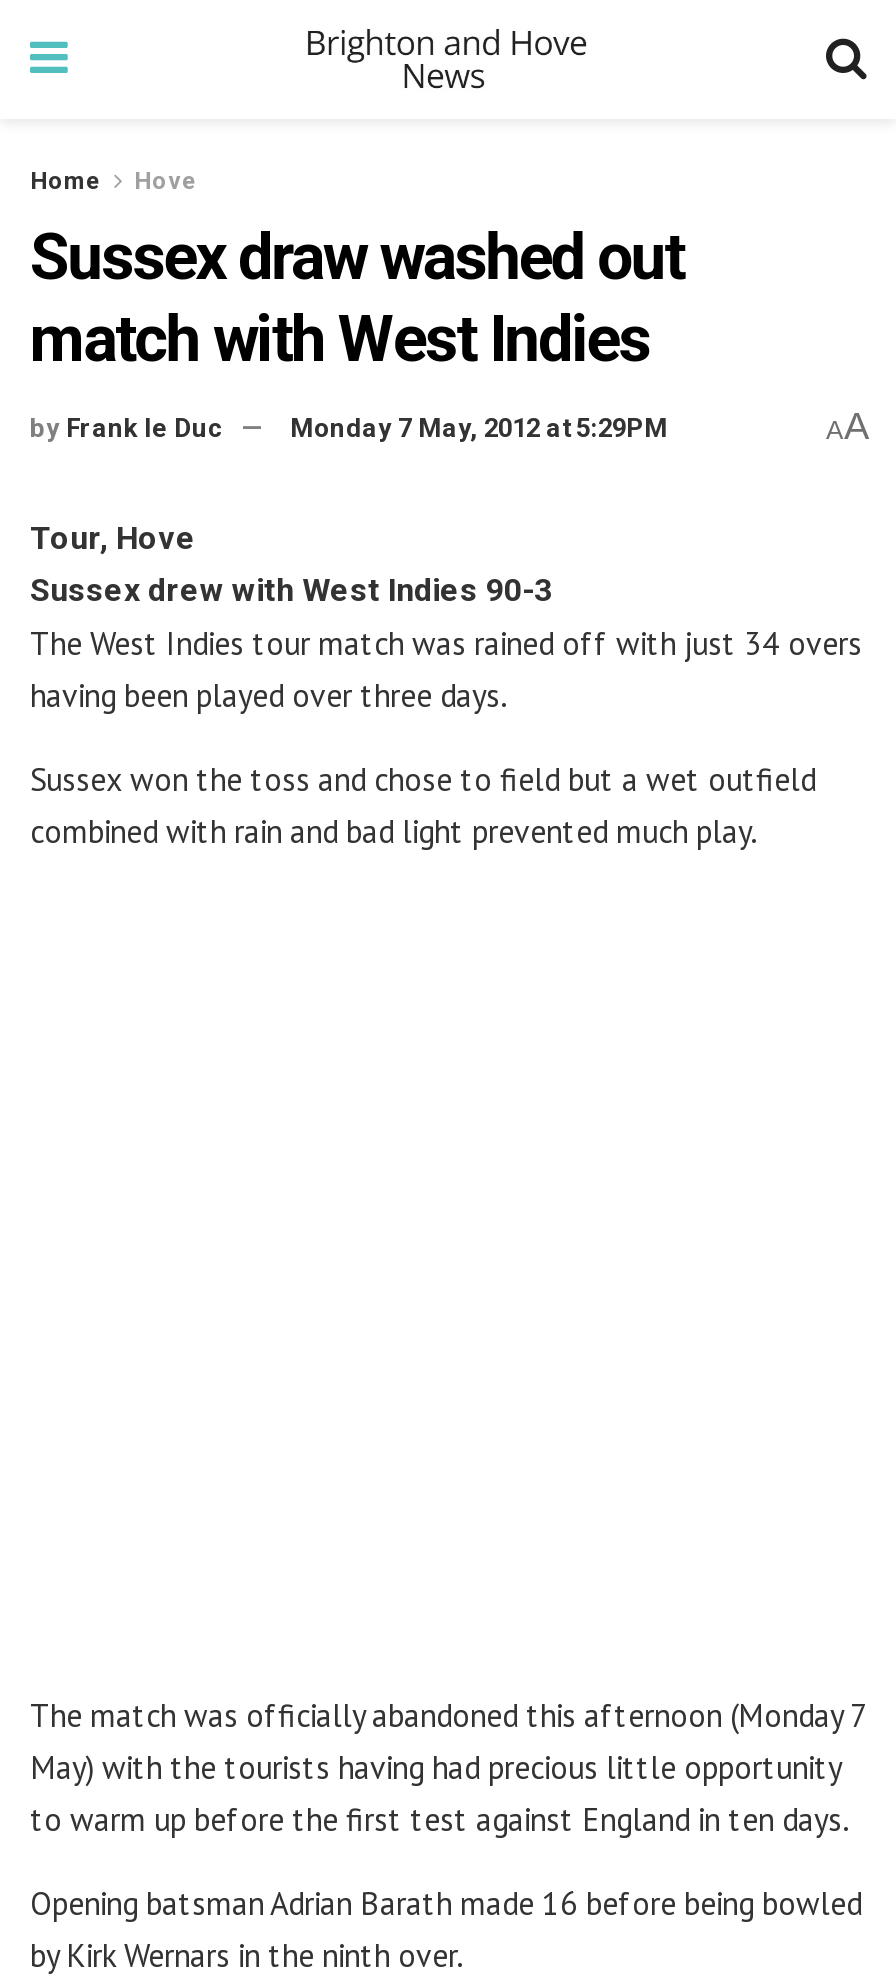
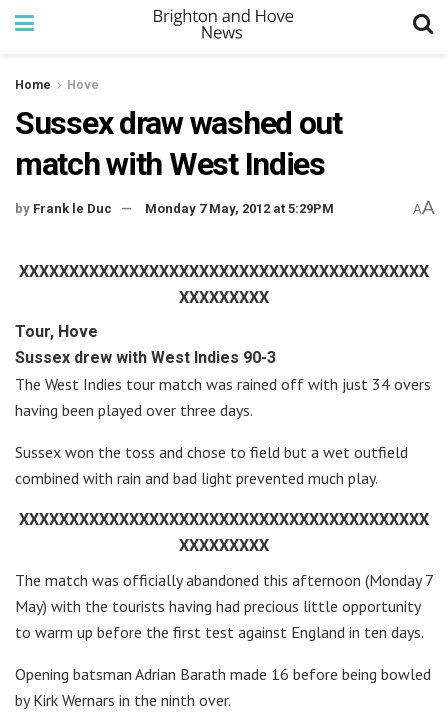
none -> [19,262,429,307] XXXXXXXXXXXXXXXXXXXXXXXXXXXXXXXXXXXXXXXXX | XXXXXXXXX
moved [30,519,862,851] -> [15,322,431,488]: Tour, Hove | Sussex drew with West Indies 90-3 | The West Indies tour match was rained off with just 34 overs | having been played over three days. | Sussex won the toss and chose to field but a wet outfield | combined with rain and bad light prevented much play.
none -> [19,510,429,555] XXXXXXXXXXXXXXXXXXXXXXXXXXXXXXXXXXXXXXXXX | XXXXXXXXX

